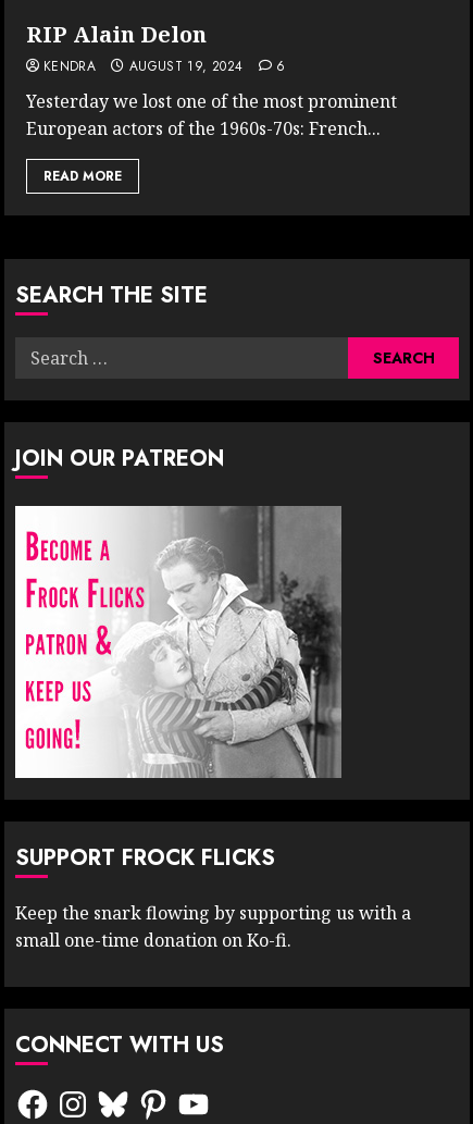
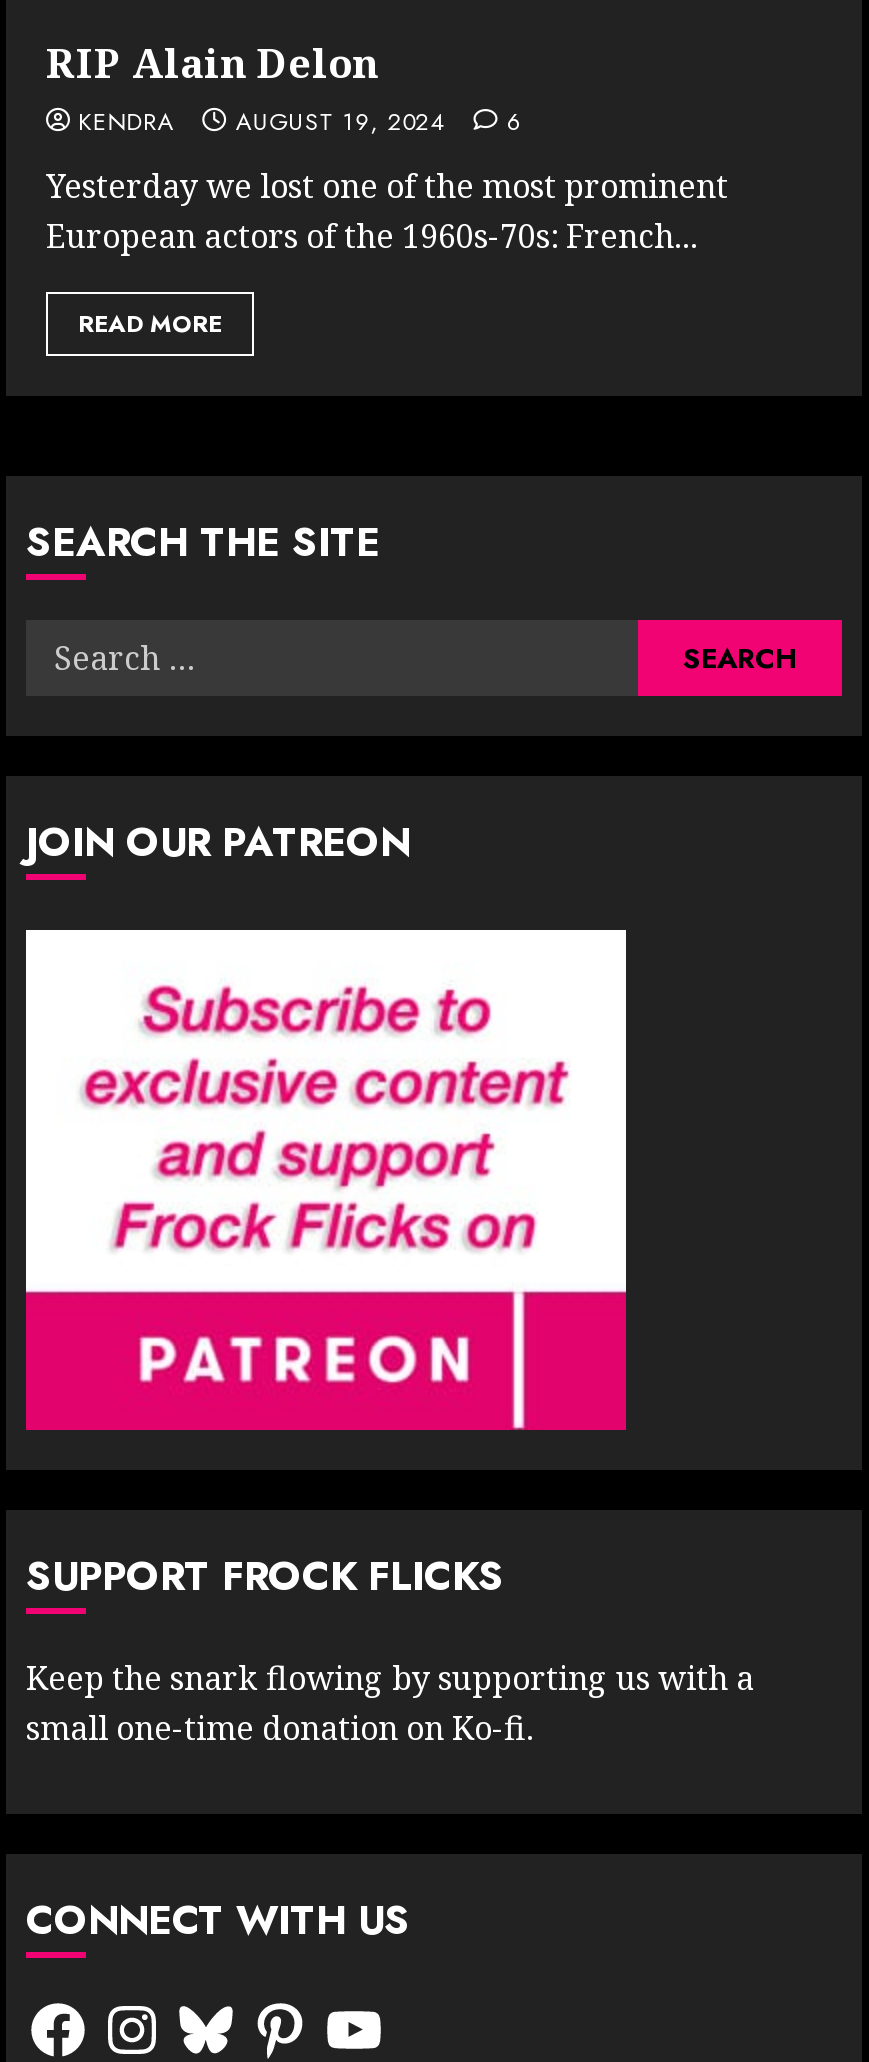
[14,506,343,779] [image] -> [24,928,628,1432] [image]

